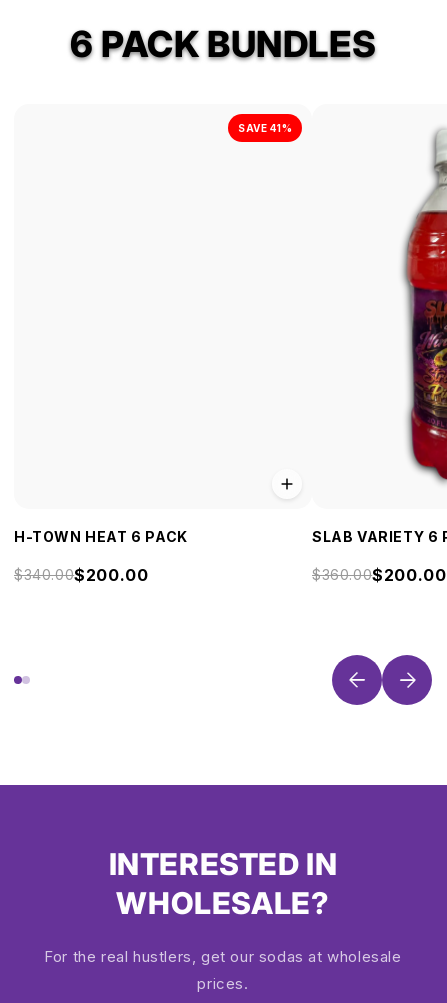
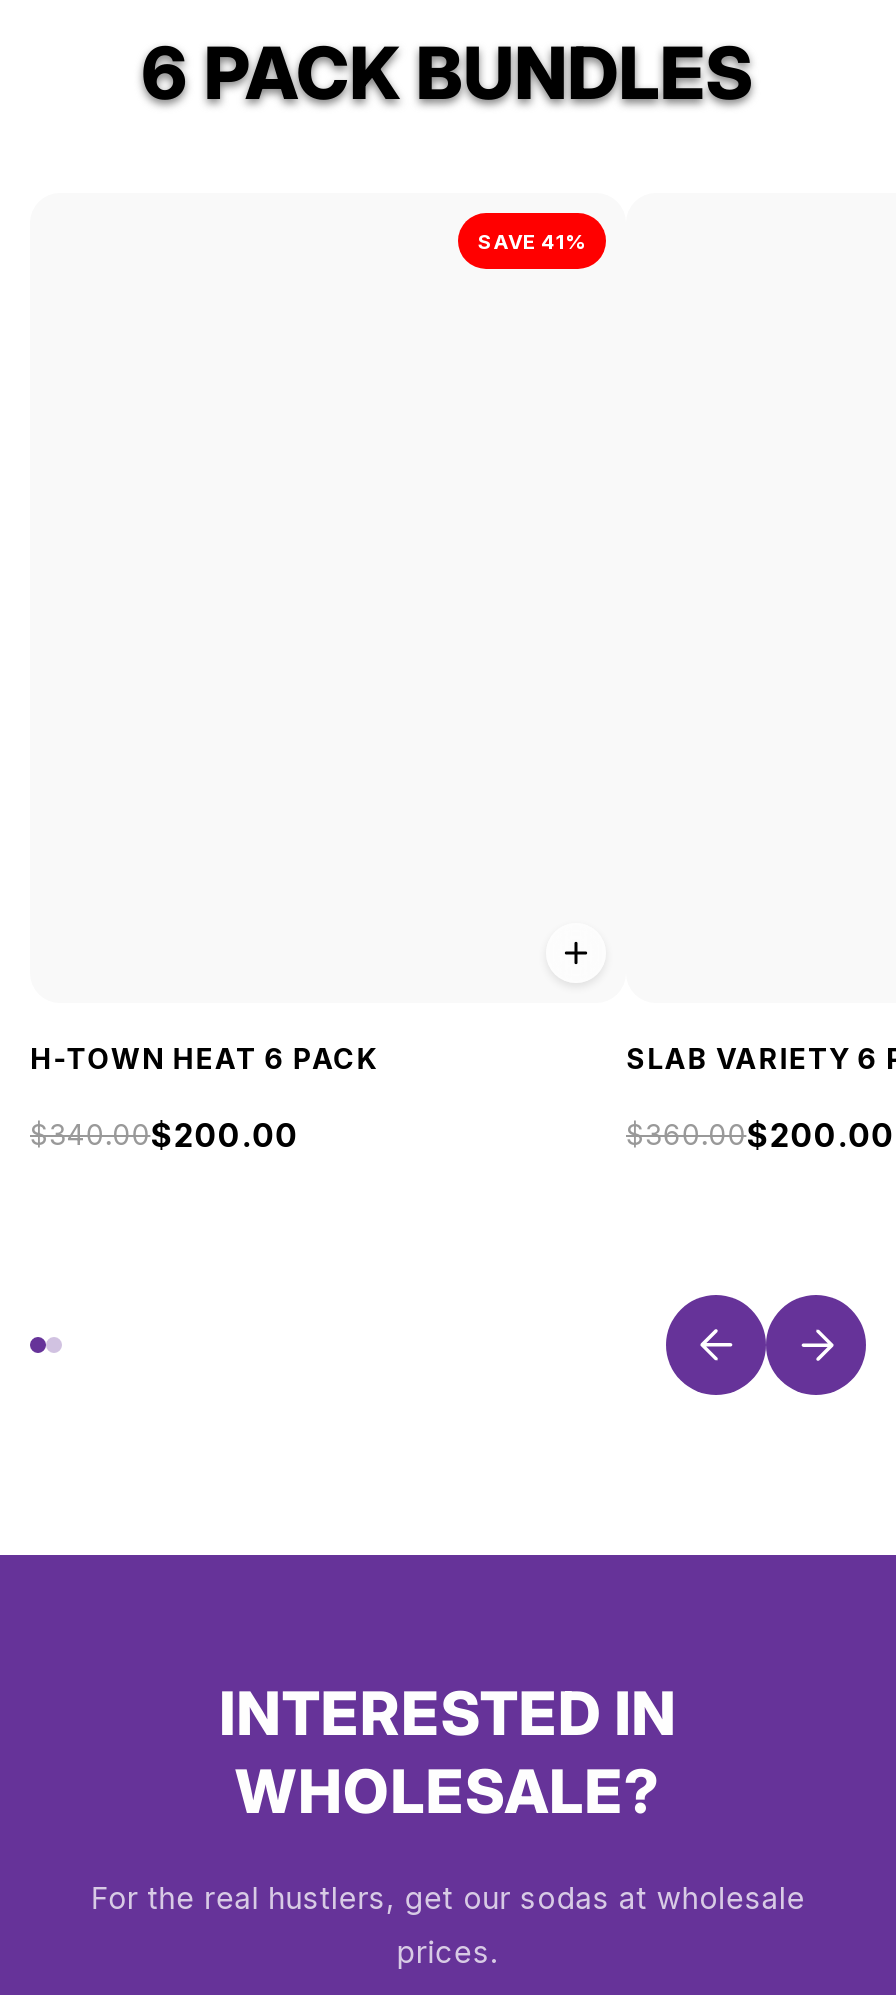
[402,128,444,484] [image] -> none

